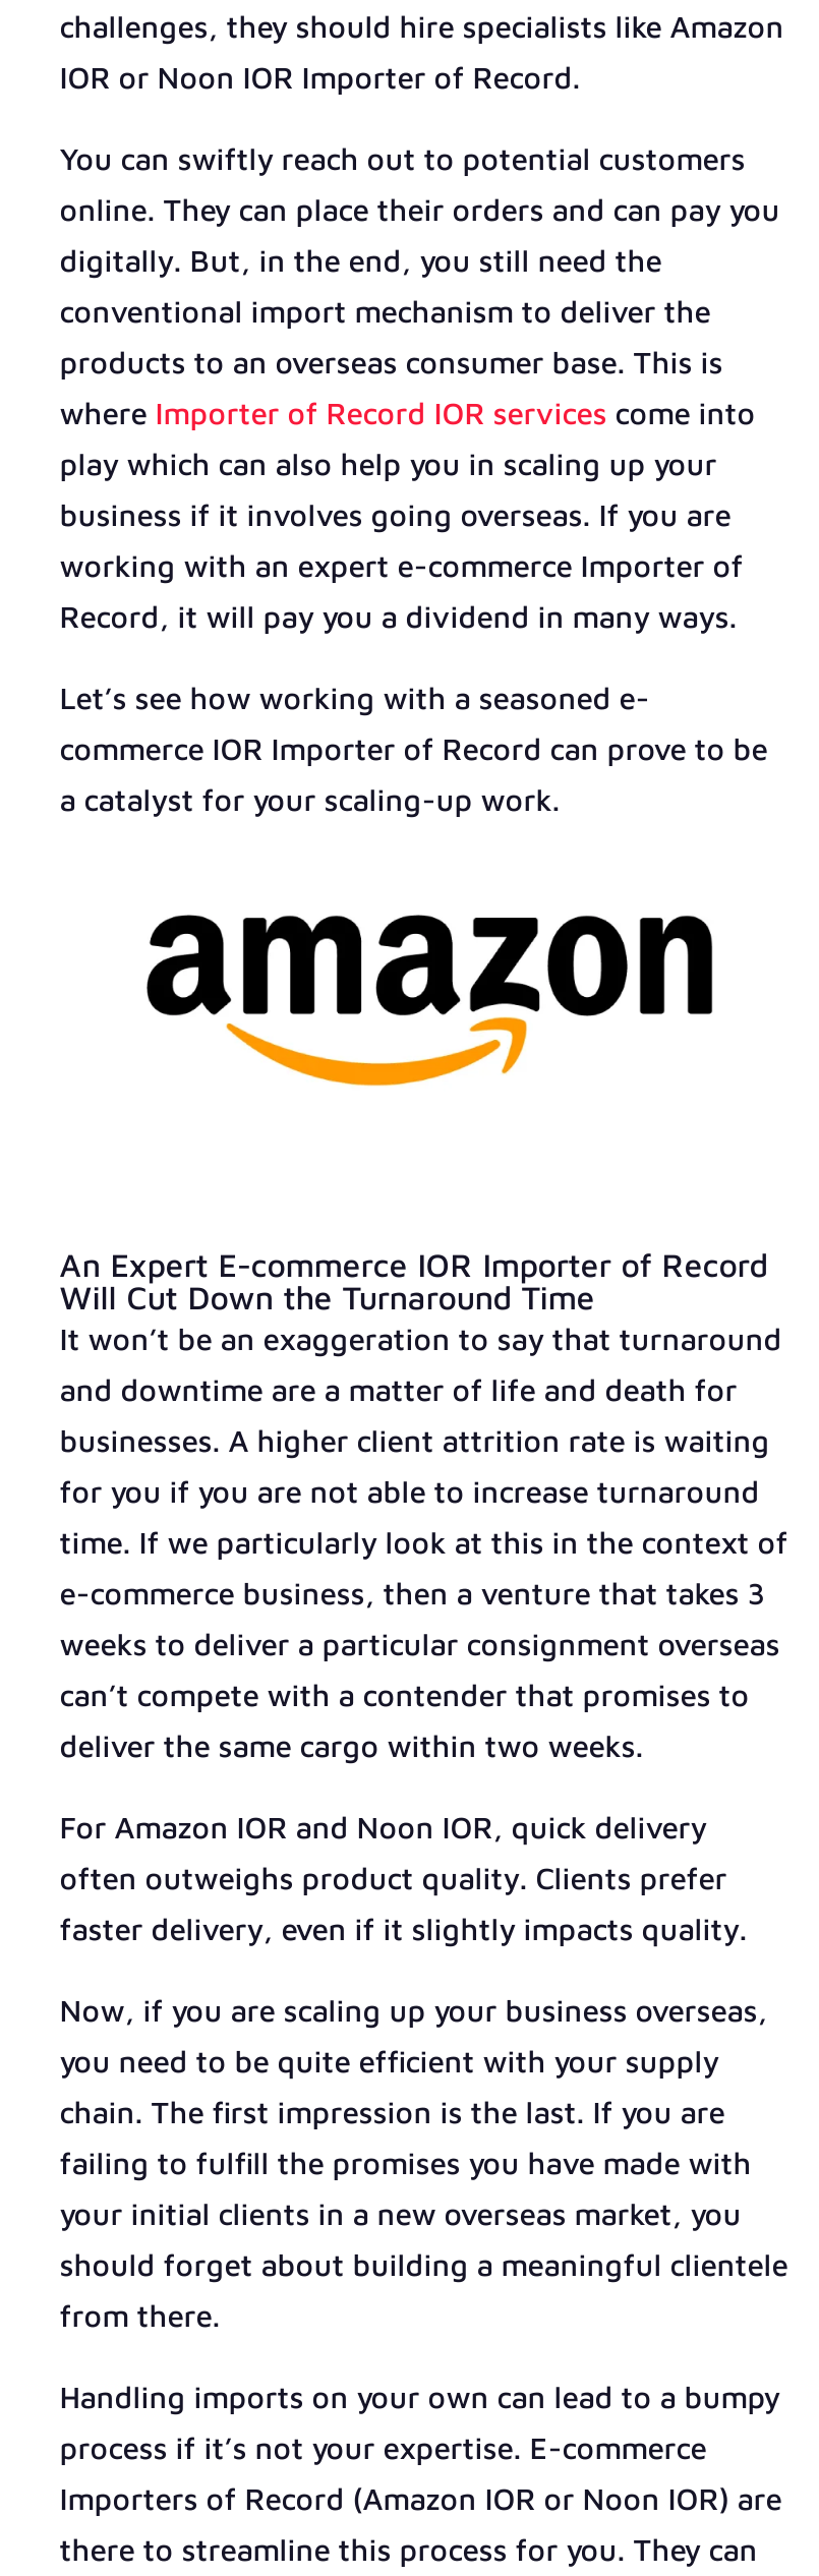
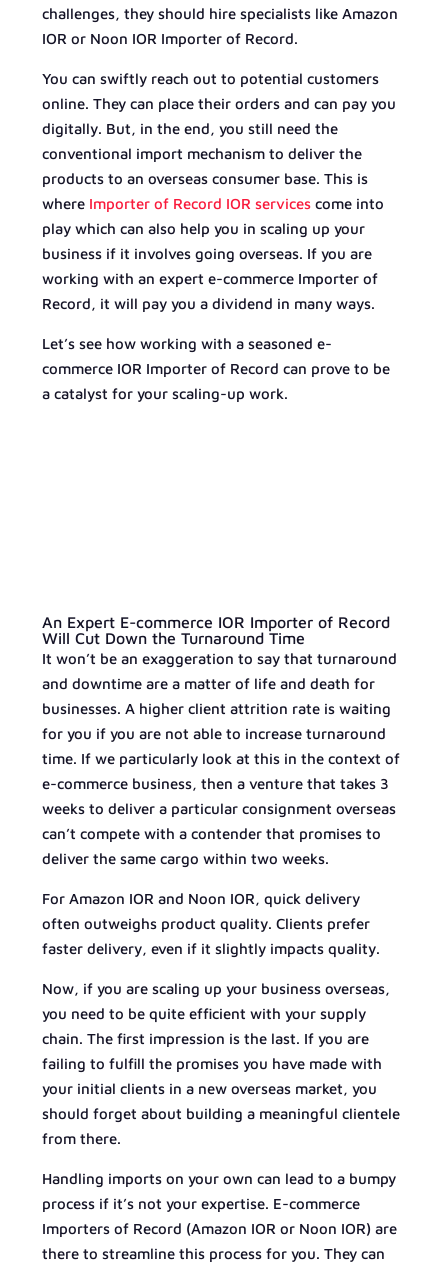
[145,913,715,1088] [image] -> none

